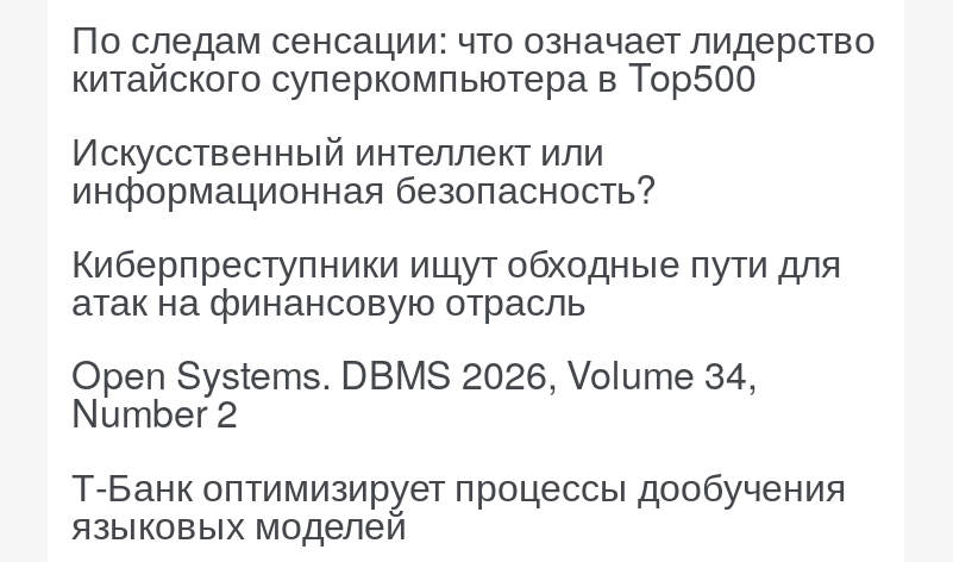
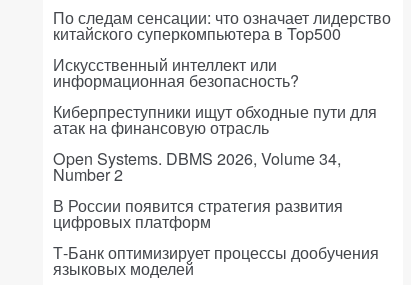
none -> [53,194,343,233] В России появится стратегия развития | цифровых платформ

